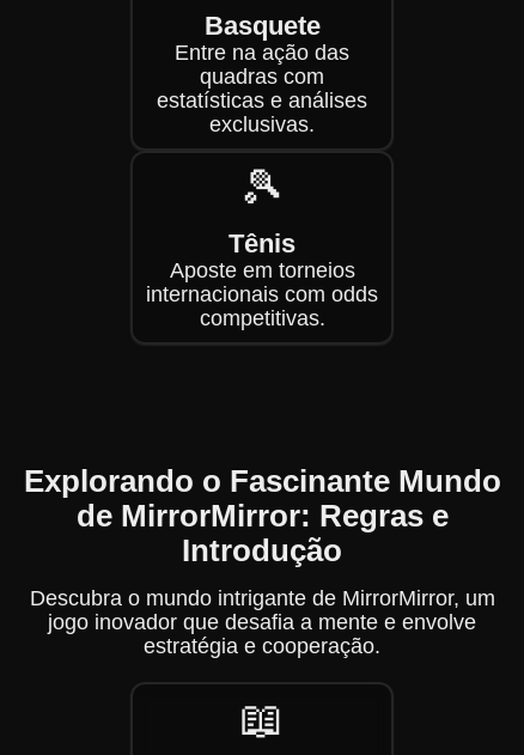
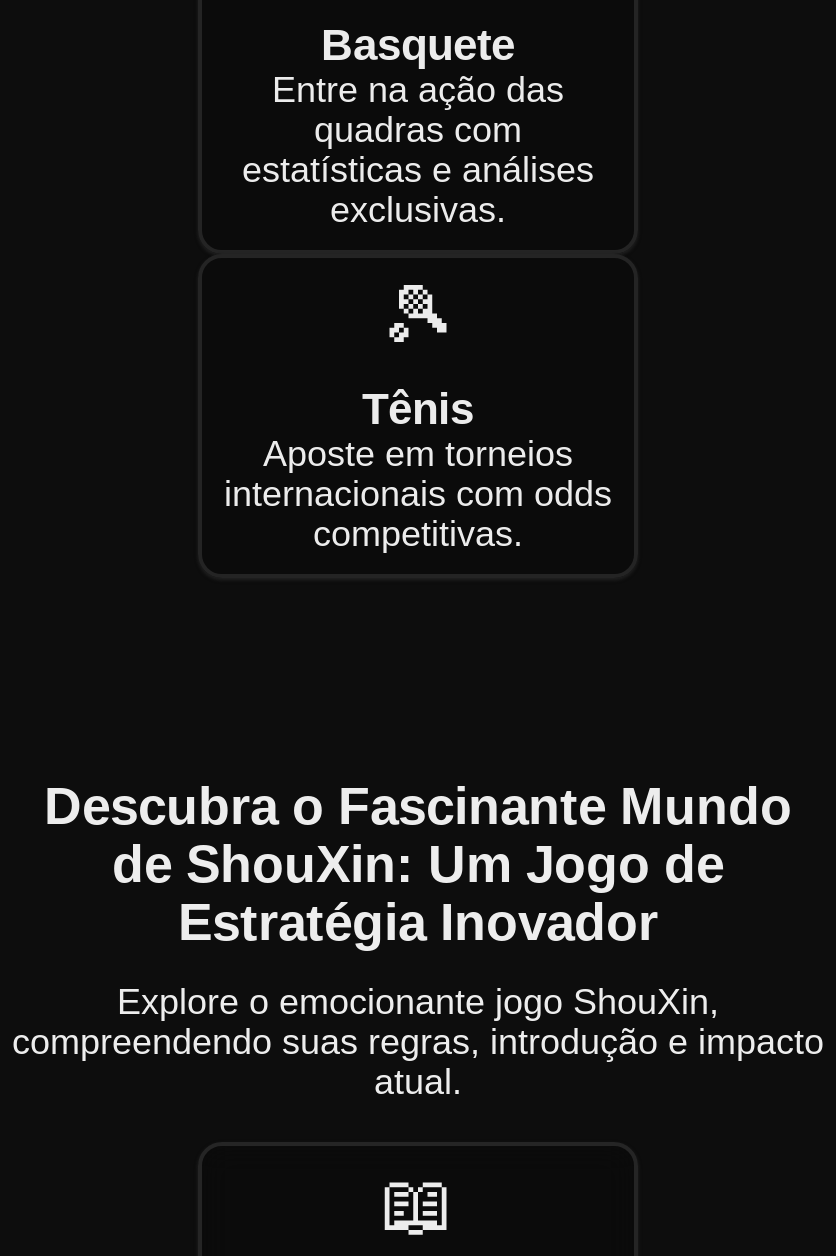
[23,463,501,568] Explorando o Fascinante Mundo | de MirrorMirror: Regras e | Introdução -> [44,776,792,952] Descubra o Fascinante Mundo | de ShouXin: Um Jogo de | Estratégia Inovador
[29,586,495,658] Descubra o mundo intrigante de MirrorMirror, um | jogo inovador que desafia a mente e envolve | estratégia e cooperação. -> [12,982,824,1102] Explore o emocionante jogo ShouXin, | compreendendo suas regras, introdução e impacto | atual.

